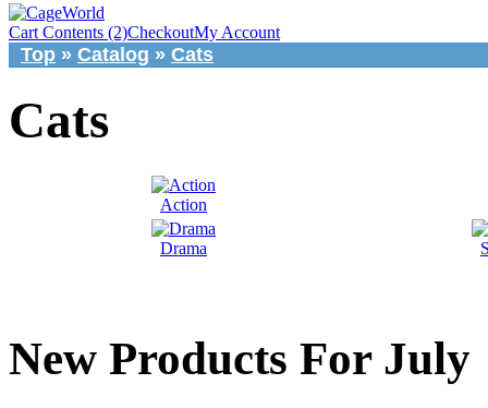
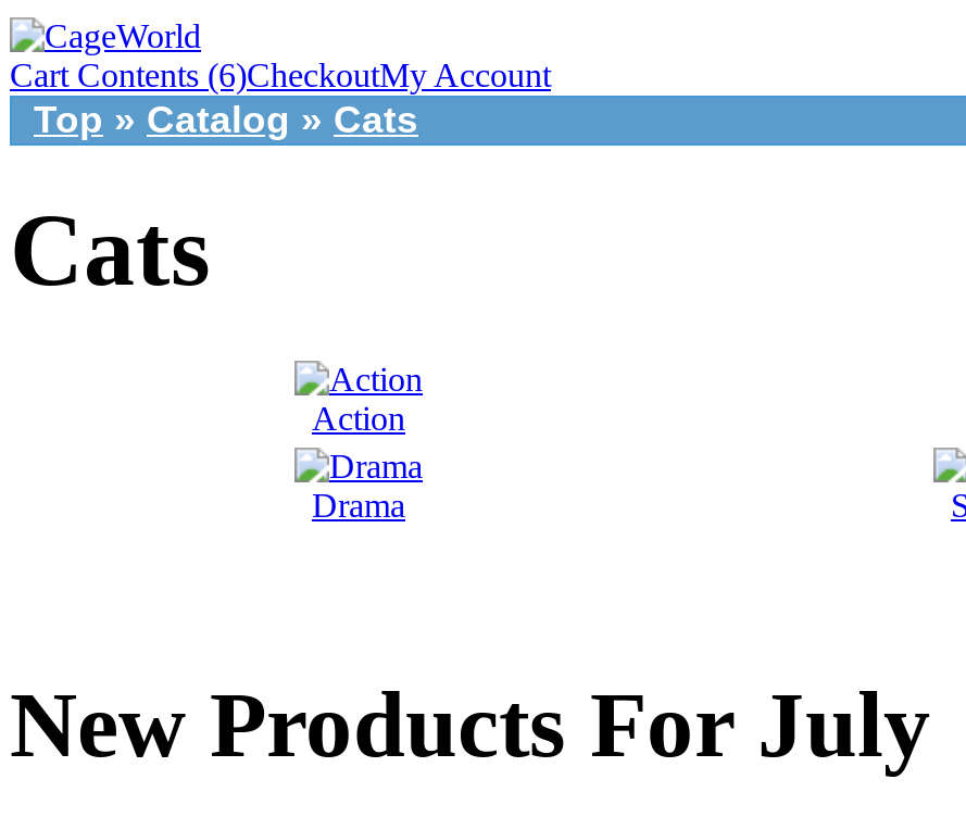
[9,23,280,41] Cart Contents (2)CheckoutMy Account -> [10,56,551,93] Cart Contents (6)CheckoutMy Account

